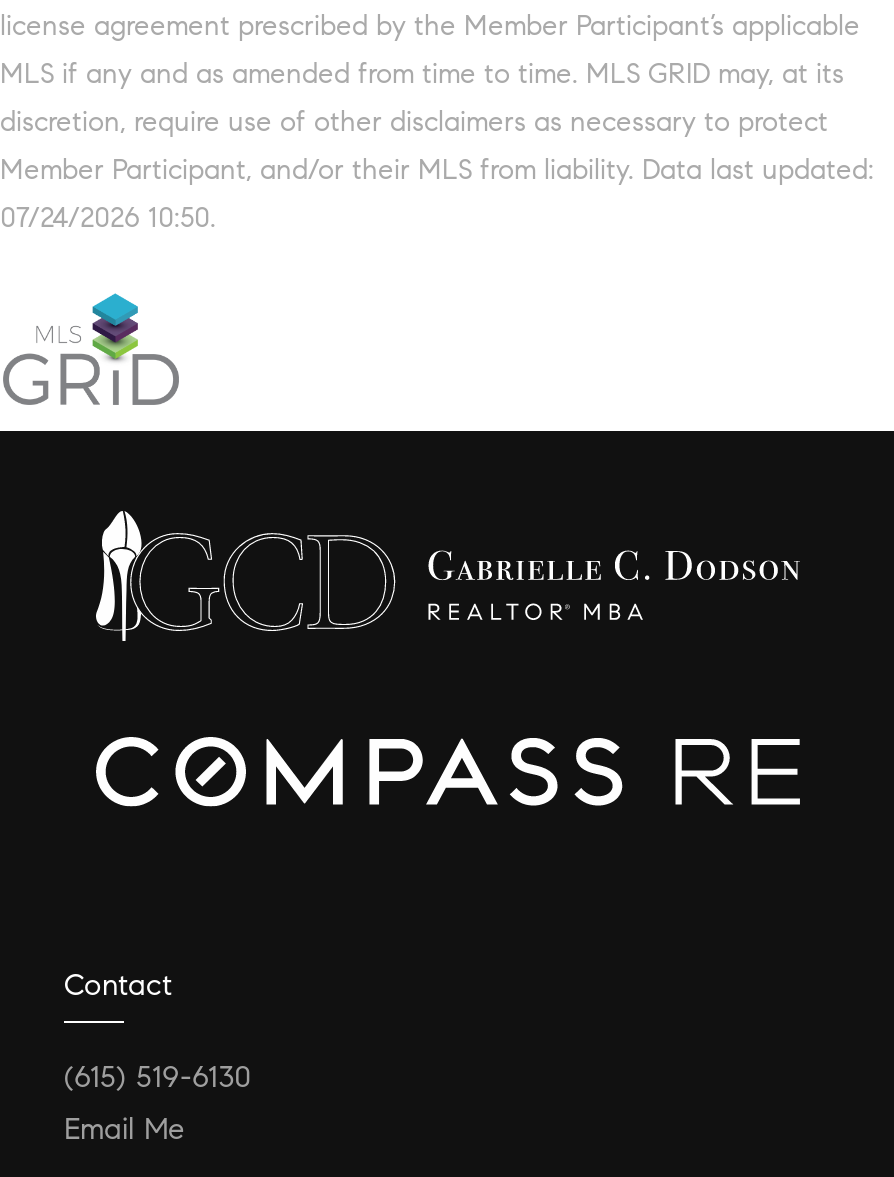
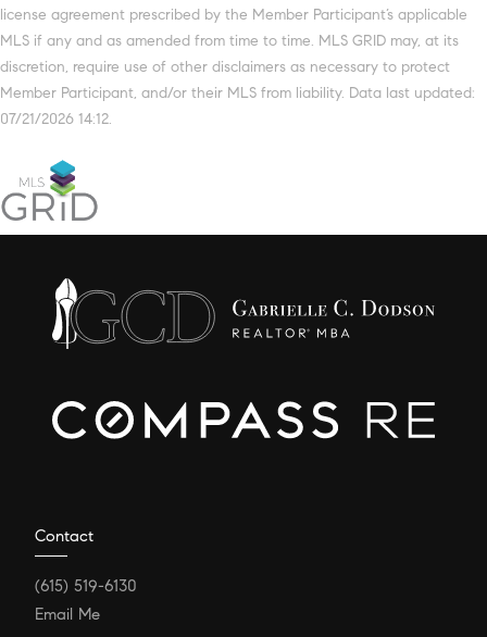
[0,201,216,235] 07/24/2026 10:50. -> [0,110,112,128] 07/21/2026 14:12.

